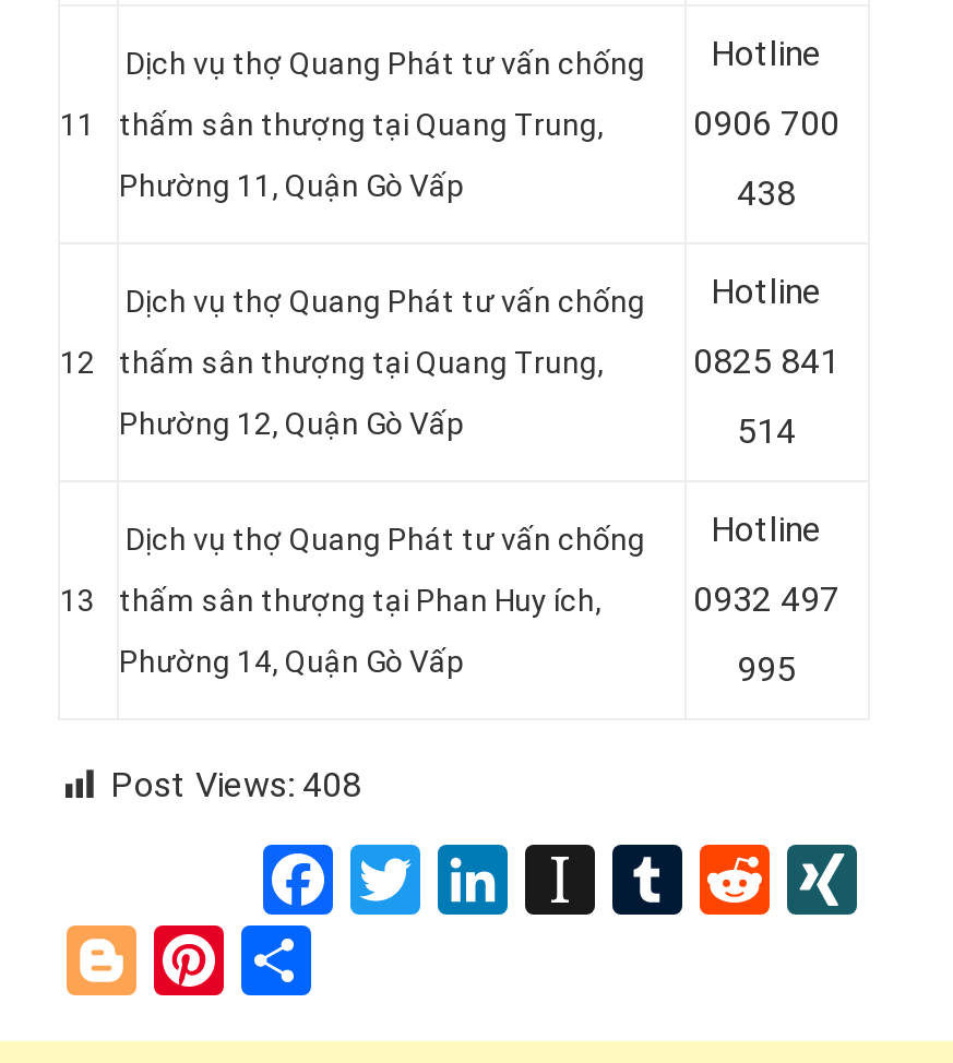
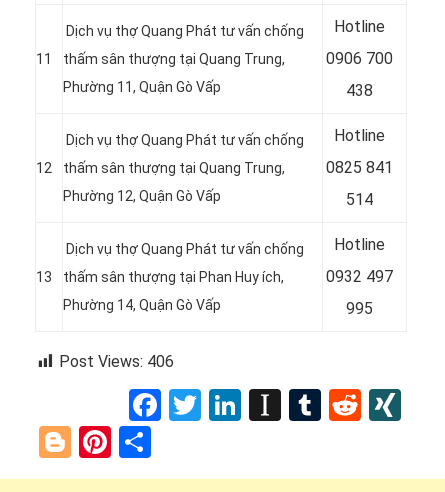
[110,765,361,806] Post Views: 408 -> [59,352,174,371] Post Views: 406

